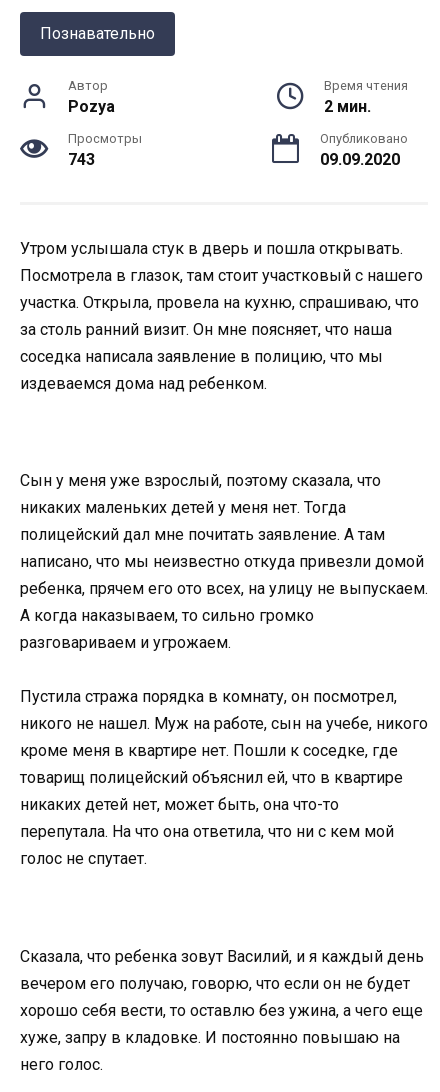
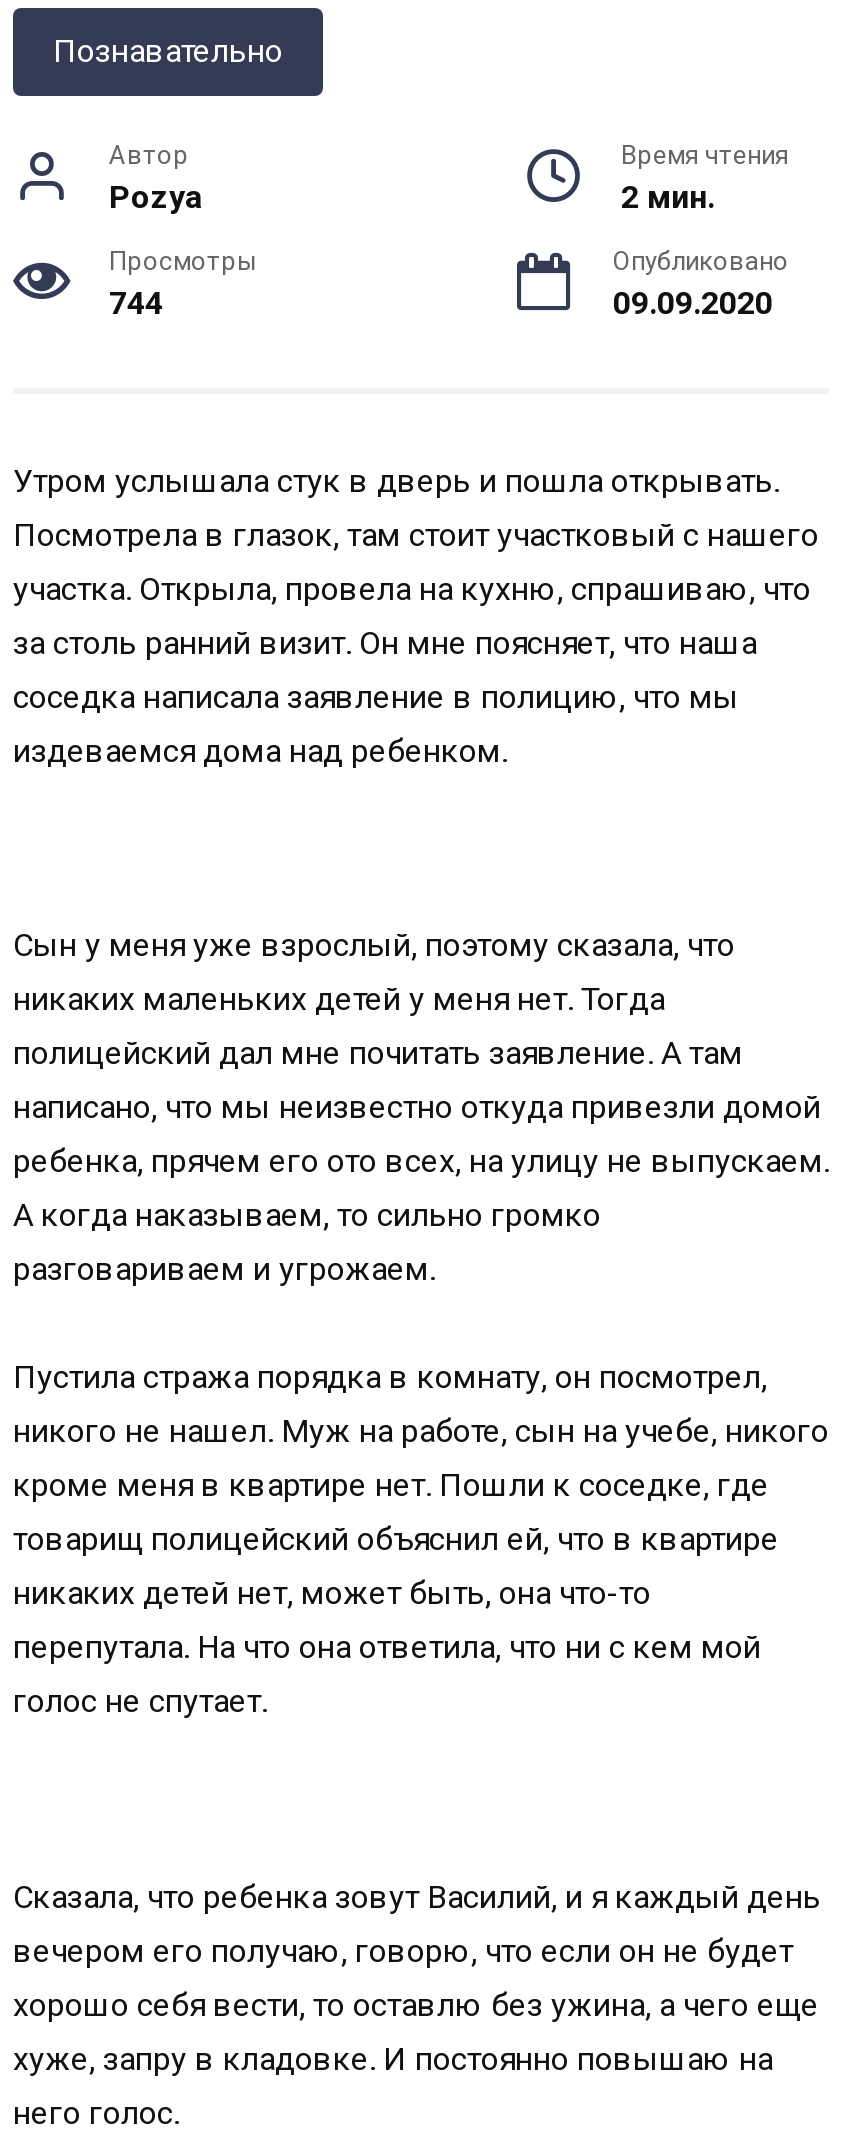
[68,150,95,169] 743 -> [109,284,163,322] 744

